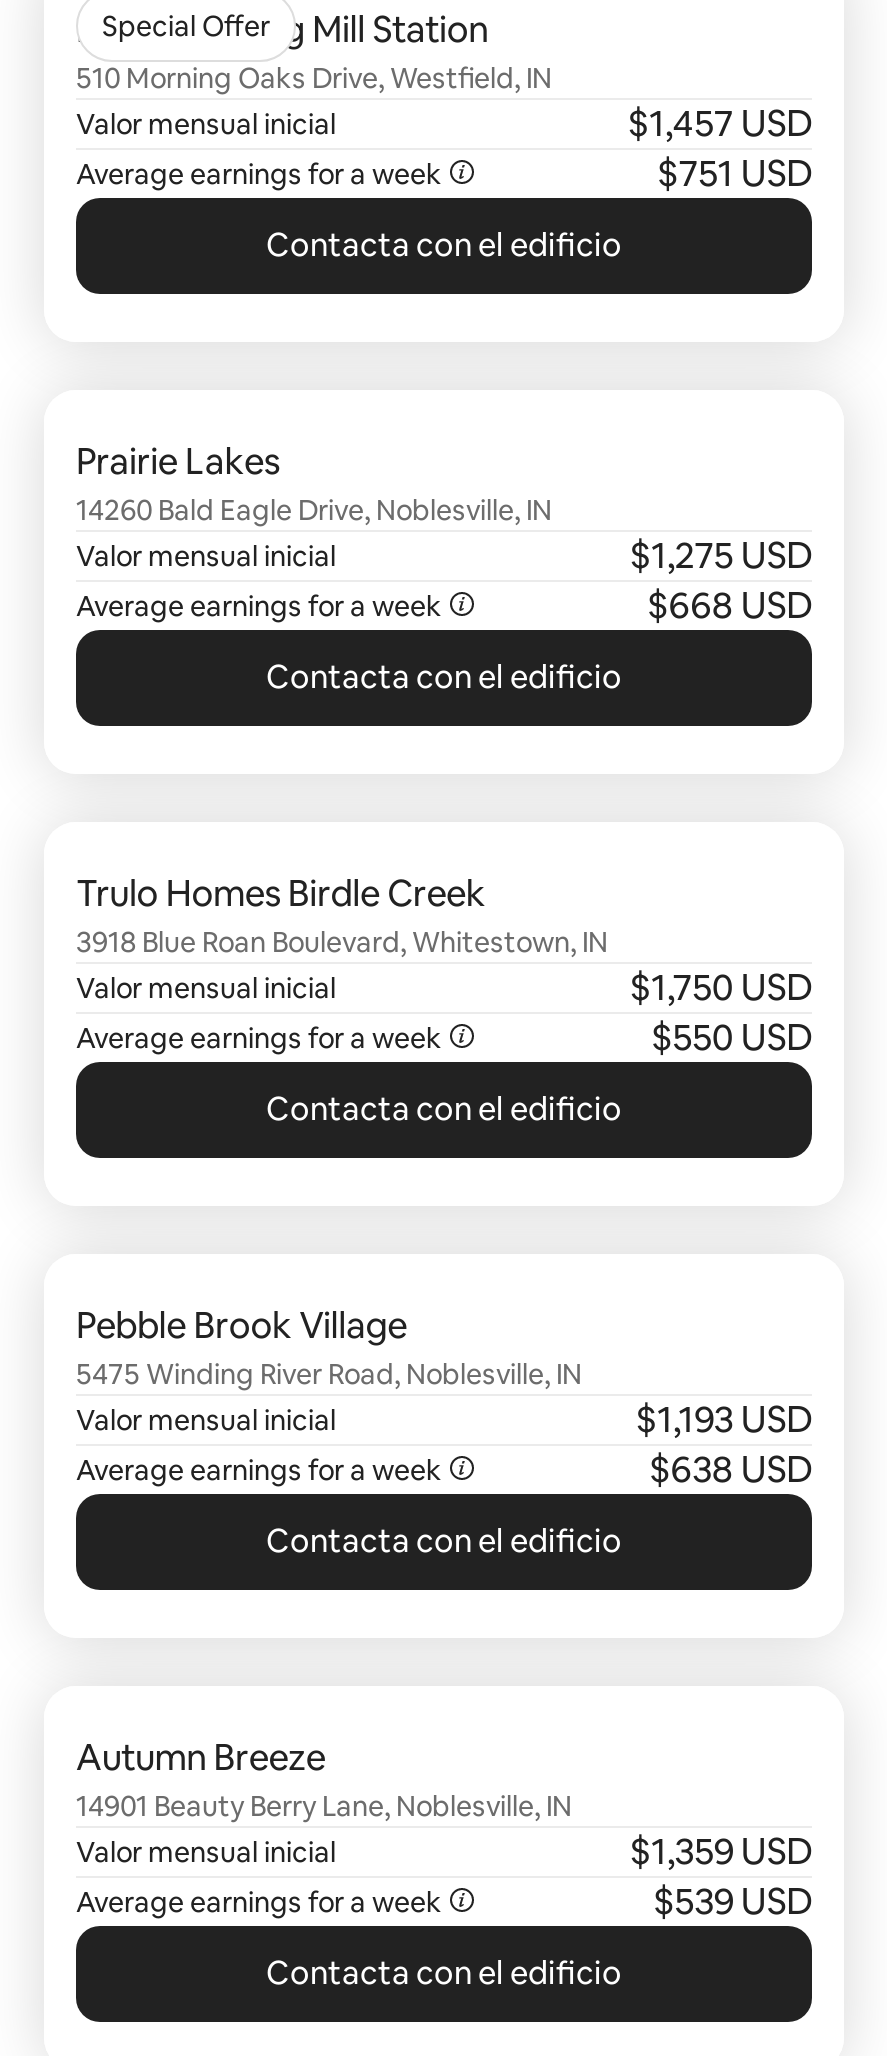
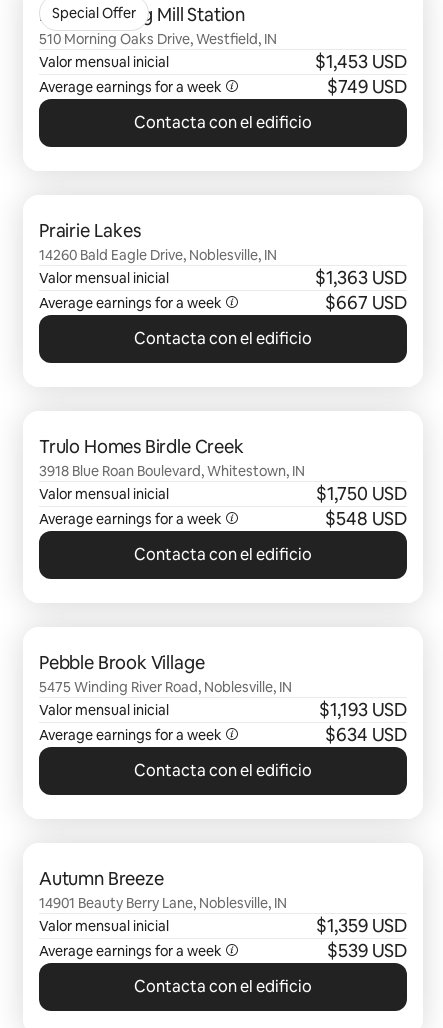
[628,100,812,146] $1,457 USD -> [315,50,407,73] $1,453 USD
[657,150,812,196] $751 USD -> [327,75,407,98] $749 USD
[630,532,812,578] $1,275 USD -> [315,266,407,289] $1,363 USD
[647,582,812,628] $668 USD -> [325,291,407,314] $667 USD
[651,1014,812,1060] $550 USD -> [325,507,407,530] $548 USD
[649,1446,812,1492] $638 USD -> [325,723,407,746] $634 USD

